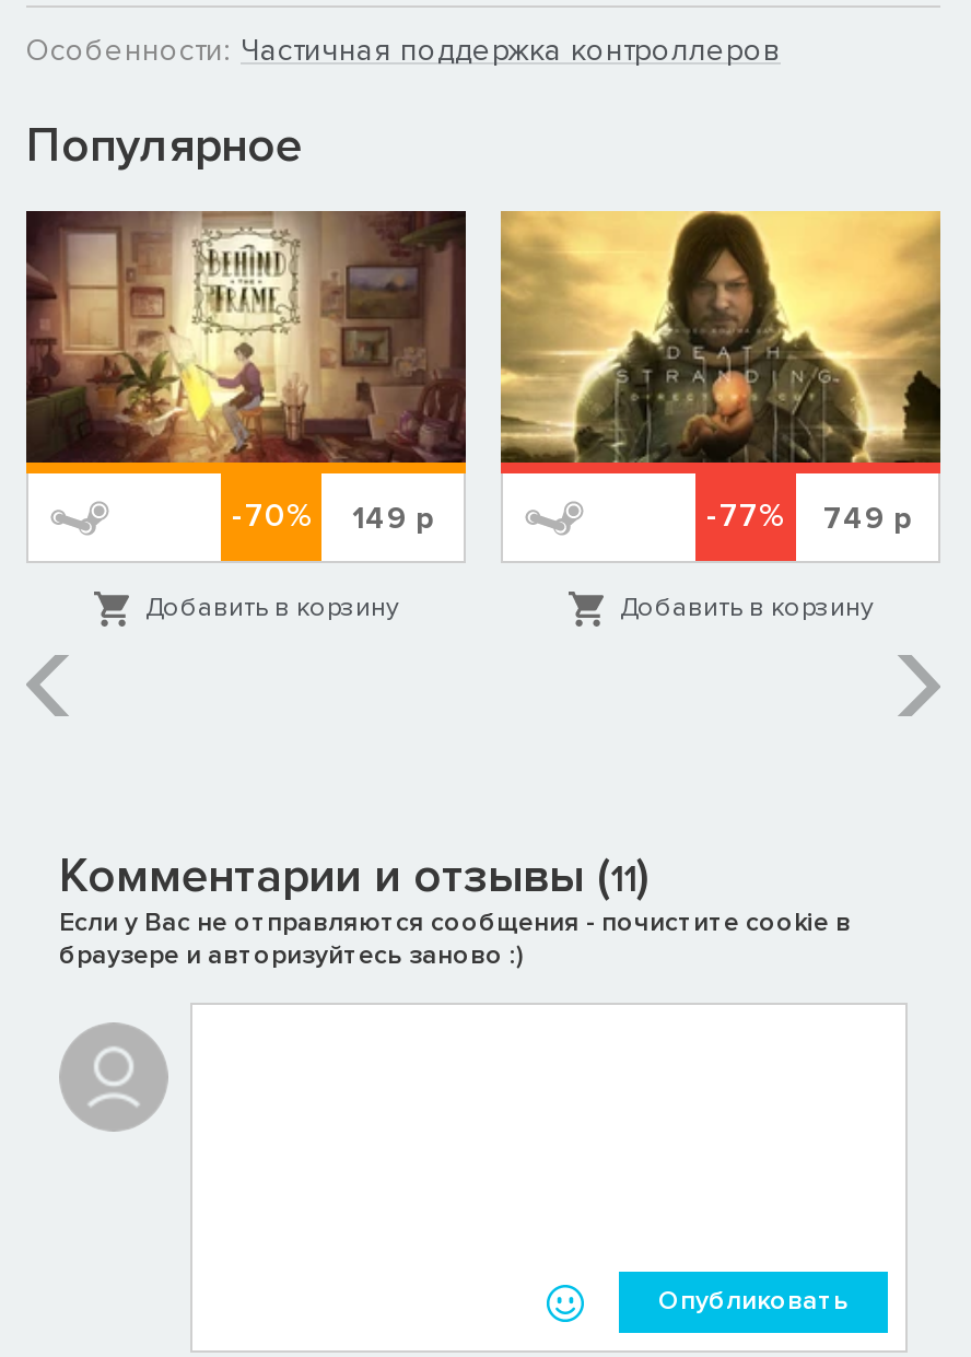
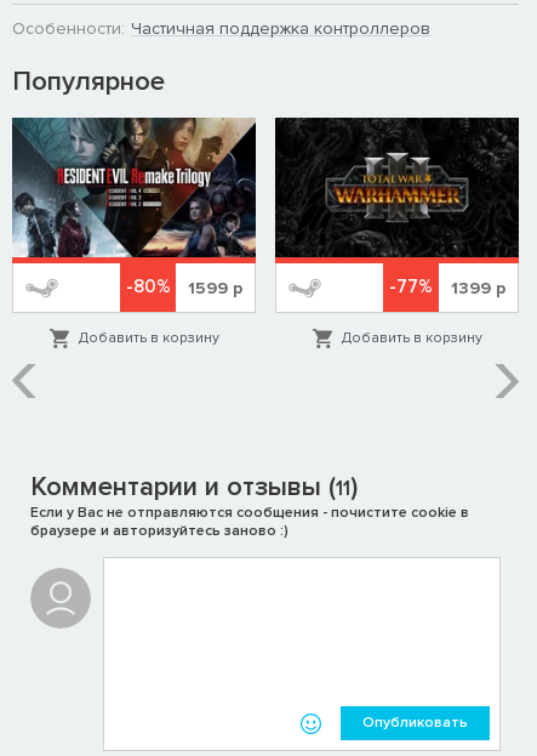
[24,209,468,535] [image] | -70% -> [12,116,257,297] [image] | -80%
[499,209,943,536] [image] | -77% 749 р -> [274,116,520,298] [image] | -77% 1399 р
[352,499,433,536] 149 р -> [188,277,242,298] 1599 р

